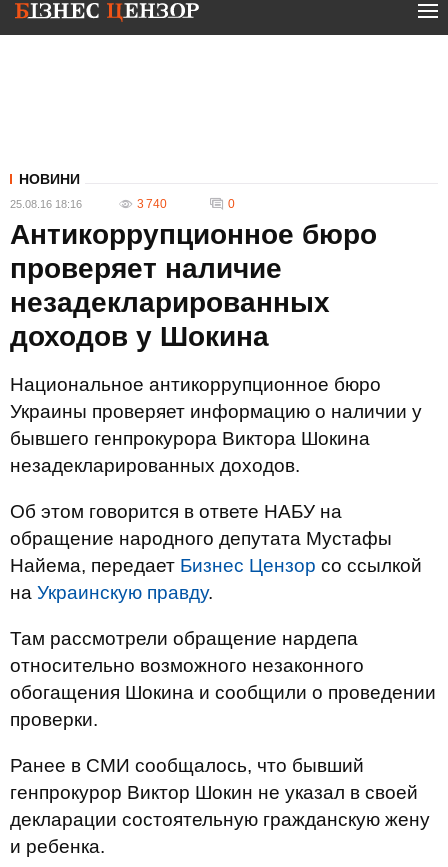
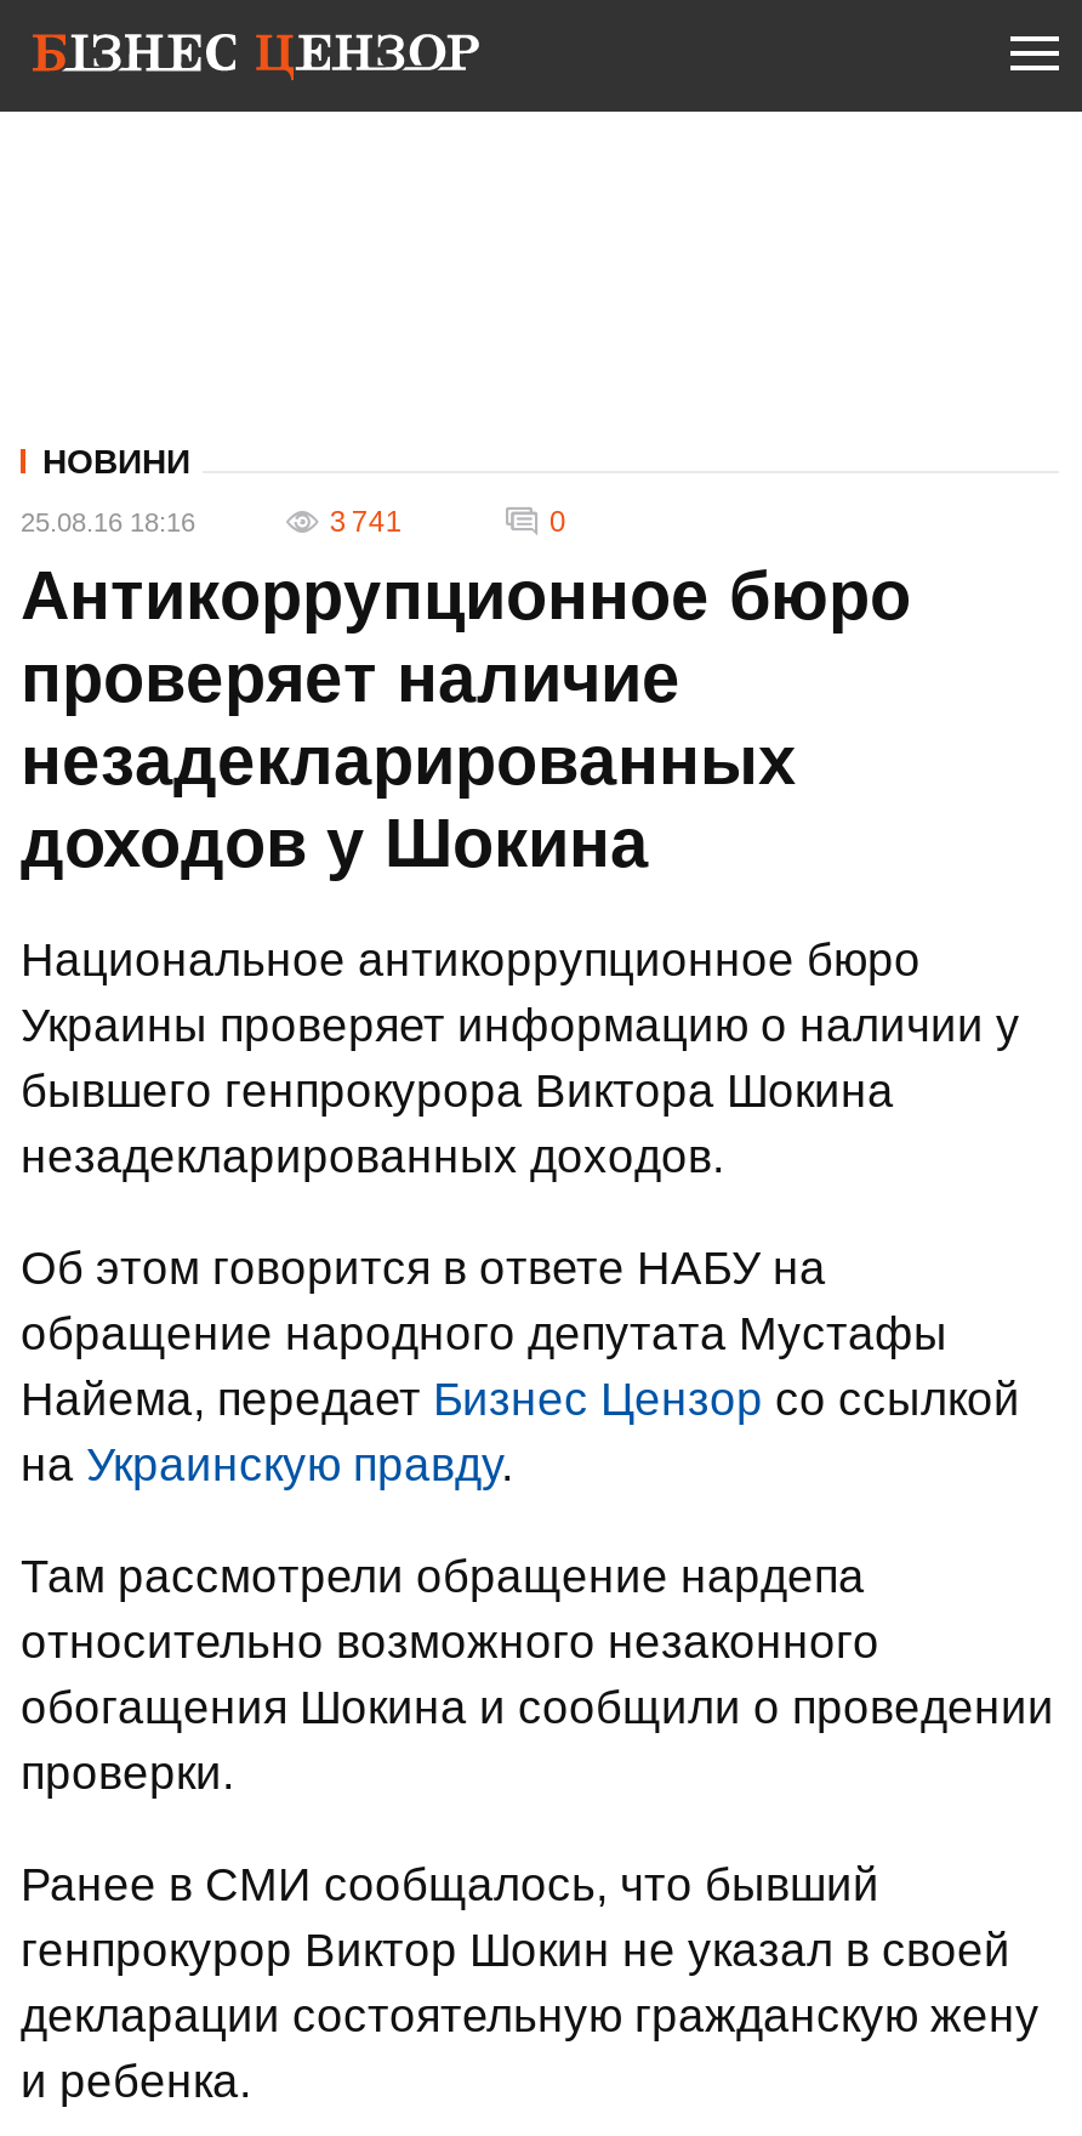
[137,197,167,211] 3 740 -> [330,504,402,538] 3 741

